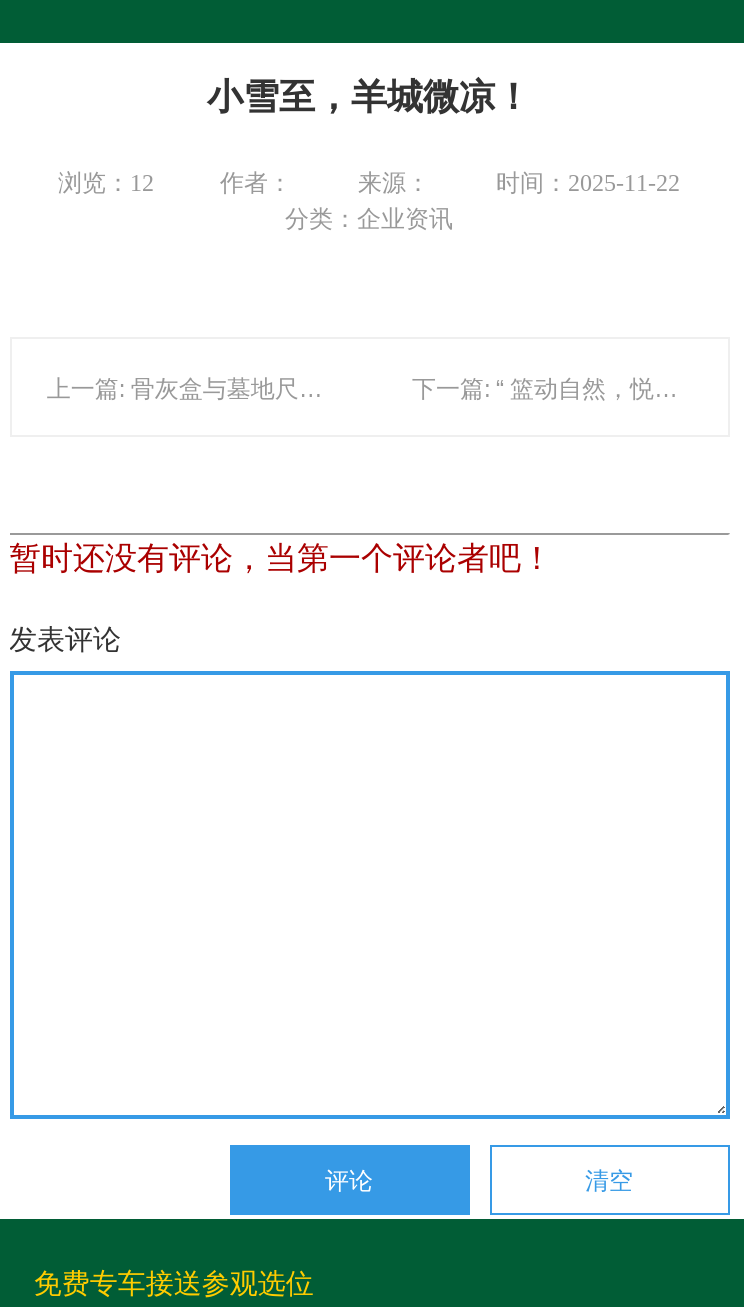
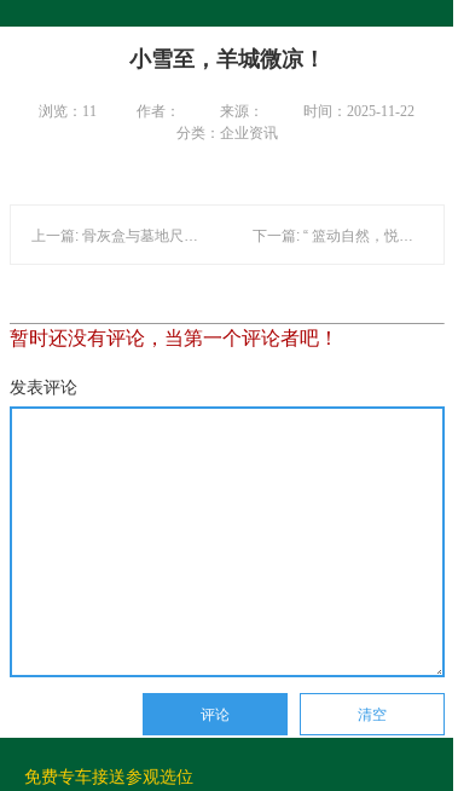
[58,169,154,197] 浏览：12 -> [39,103,97,120] 浏览：11

